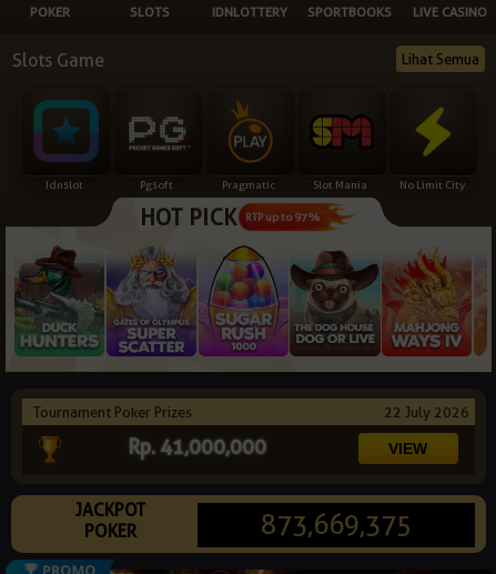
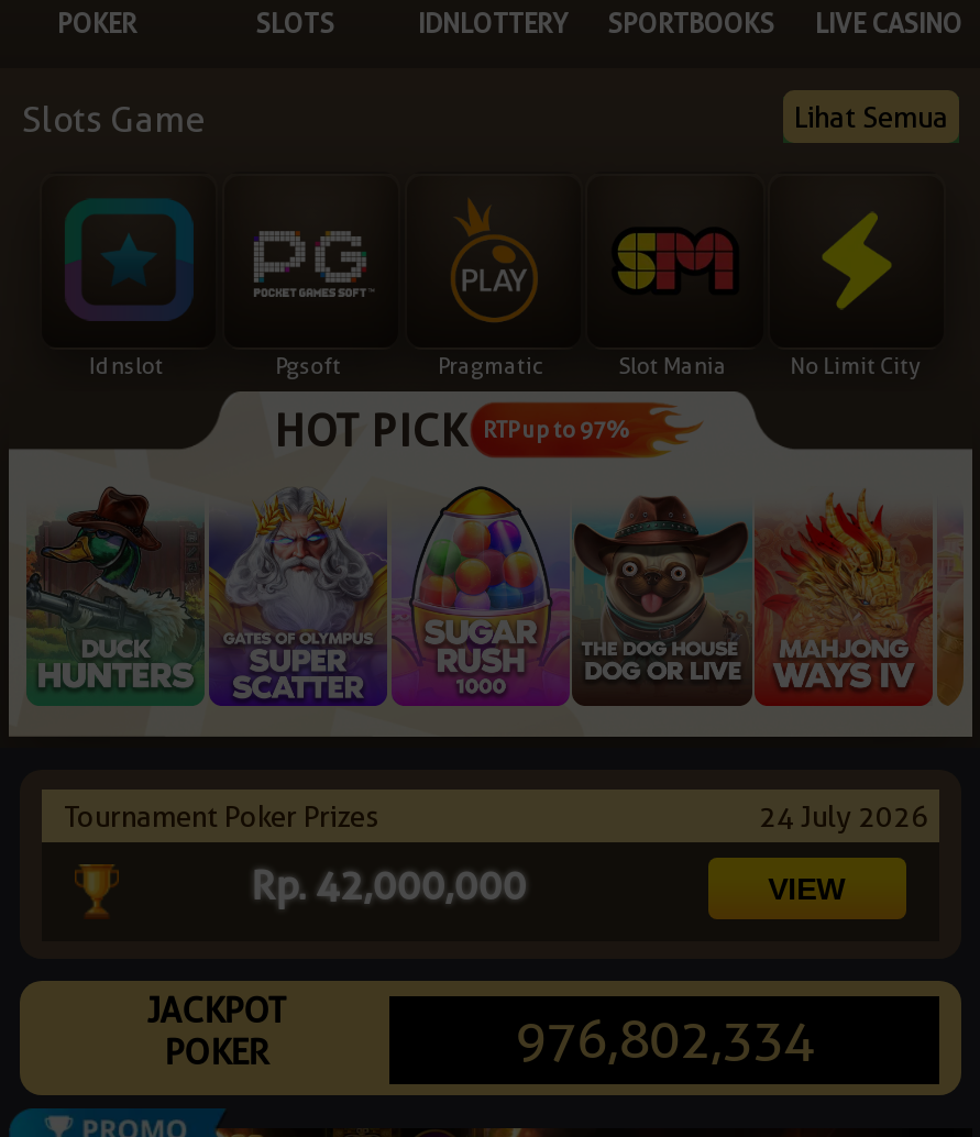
[384,403,469,421] 22 July 2026 -> [759,799,928,834] 24 July 2026
[128,435,267,459] Rp. 41,000,000 -> [251,863,526,909] Rp. 42,000,000
[261,509,412,541] 873,669,375 -> [515,1008,814,1071] 976,802,334

